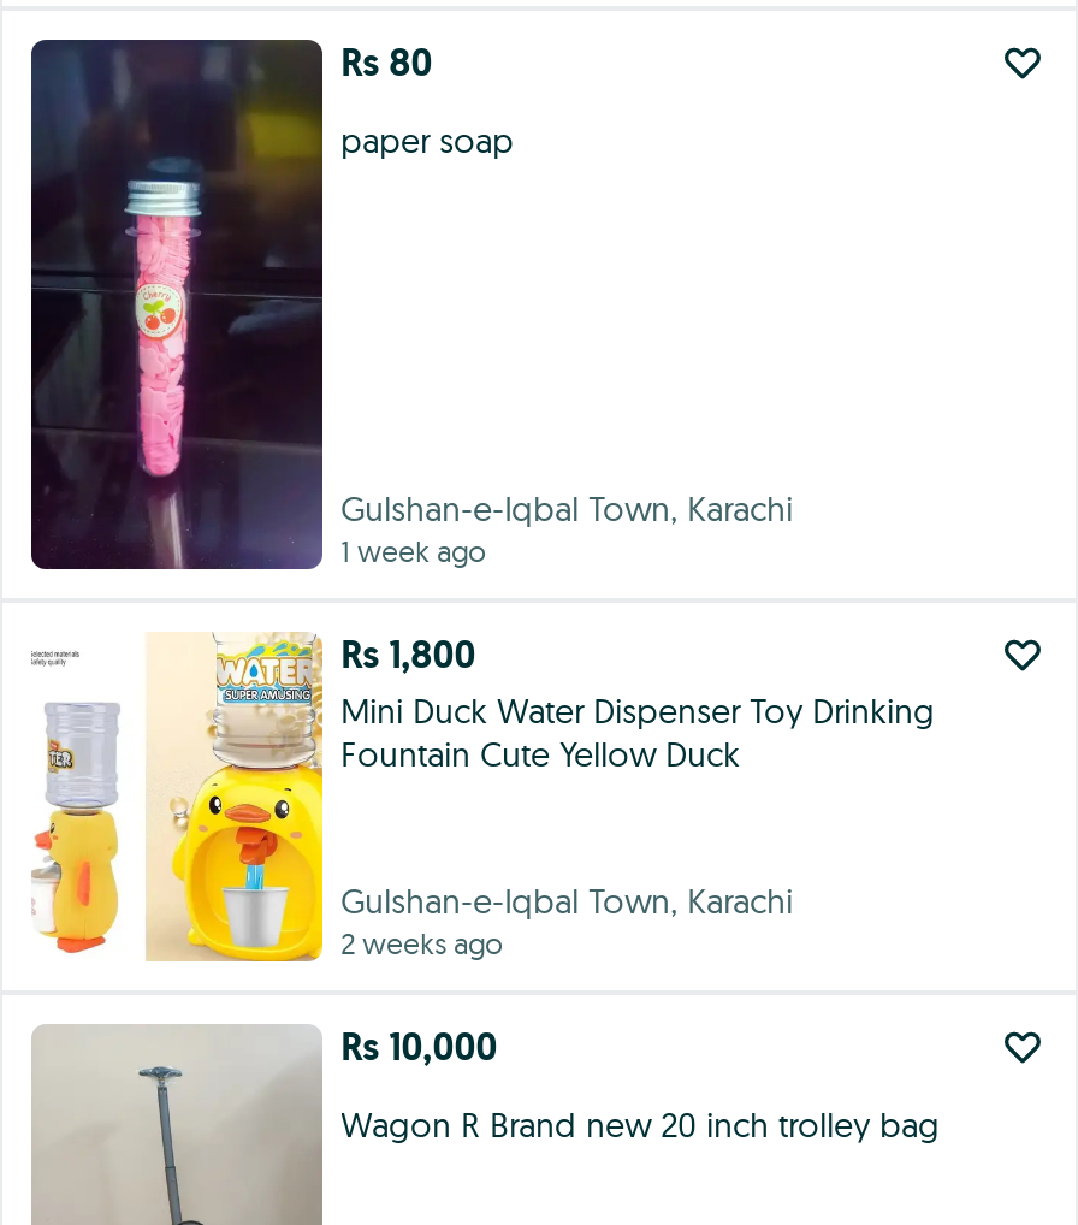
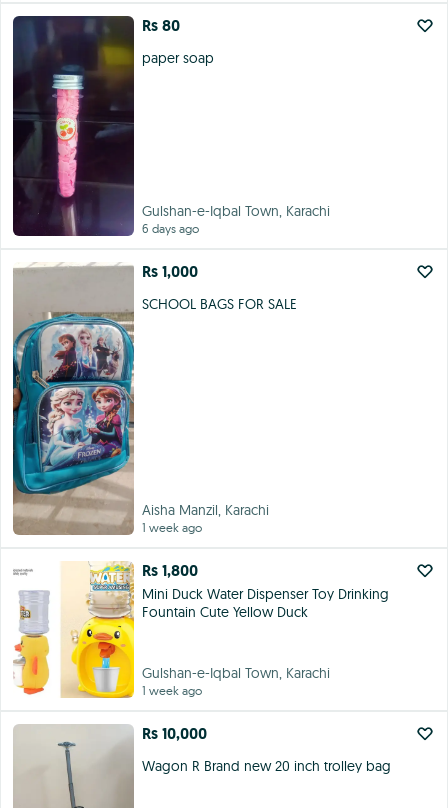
none -> [12,221,297,536] [image] | 6 days ago | Rs 1,000 | SCHOOL BAGS FOR SALE
none -> [142,501,269,519] Aisha Manzil, Karachi
[341,924,502,960] 2 weeks ago -> [142,683,202,698] 1 week ago

